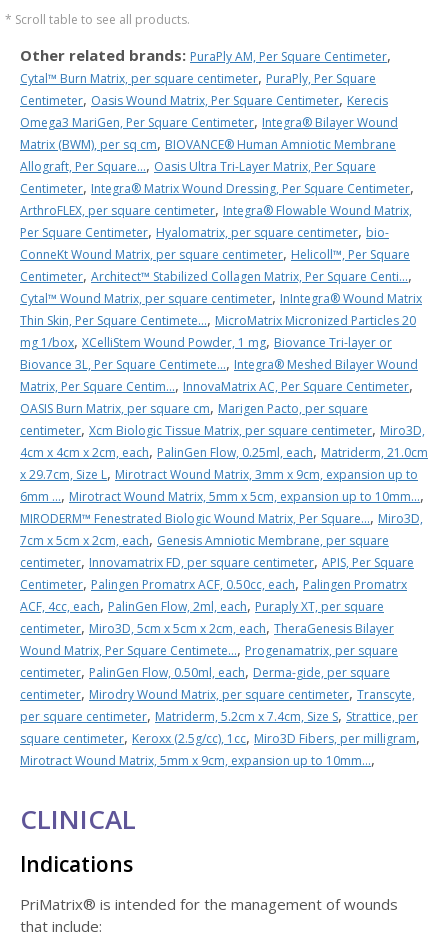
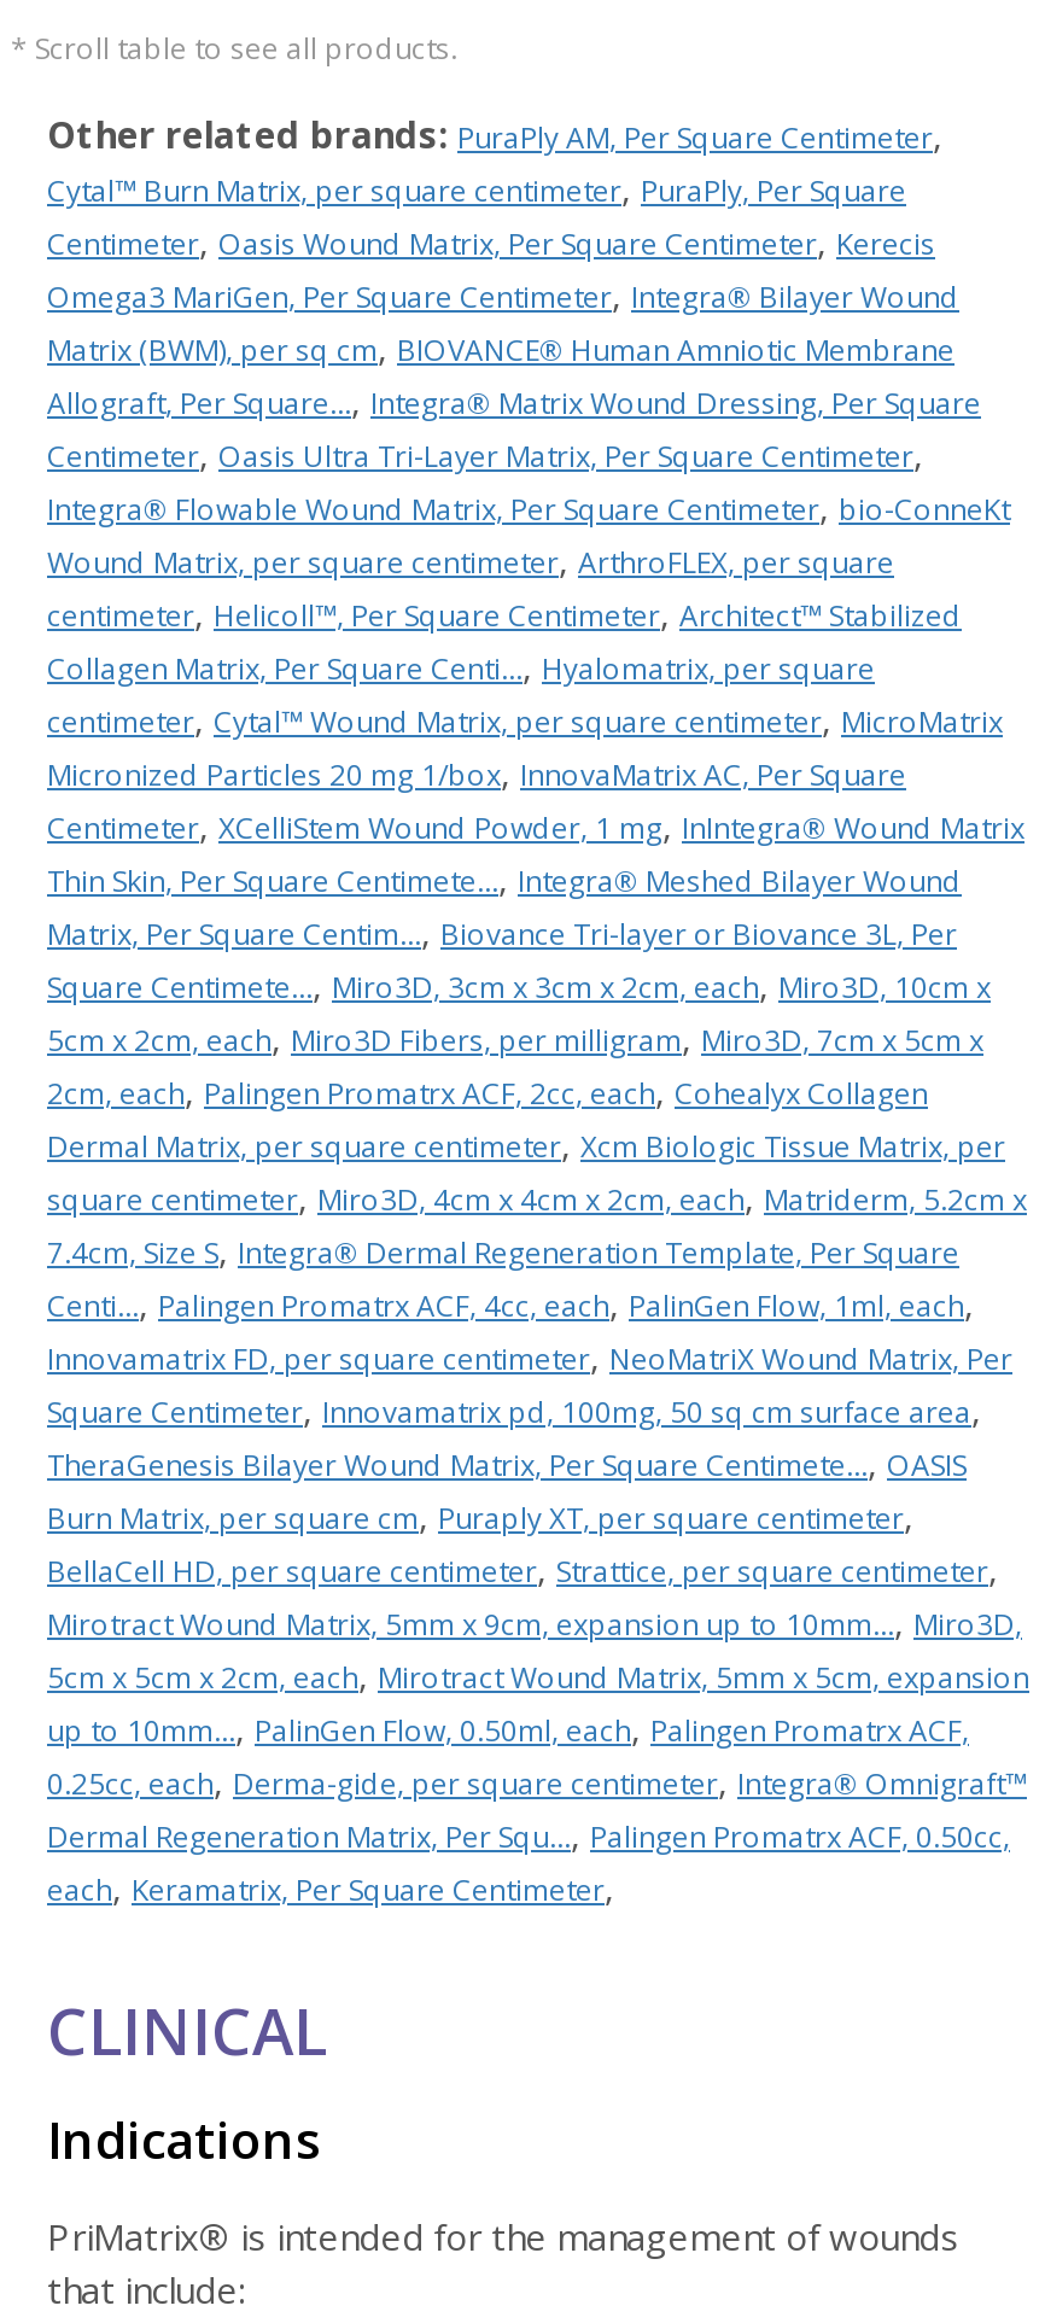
[20,155,428,769] Allograft, Per Square..., Oasis Ultra Tri-Layer Matrix, Per Square | Centimeter, Integra® Matrix Wound Dressing, Per Square Centimeter, | ArthroFLEX, per square centimeter, Integra® Flowable Wound Matrix, | Per Square Centimeter, Hyalomatrix, per square centimeter, bio- | ConneKt Wound Matrix, per square centimeter, Helicoll™, Per Square | Centimeter, Architect™ Stabilized Collagen Matrix, Per Square Centi..., | Cytal™ Wound Matrix, per square centimeter, InIntegra® Wound Matrix | Thin Skin, Per Square Centimete..., MicroMatrix Micronized Particles 20 | mg 1/box, XCelliStem Wound Powder, 1 mg, Biovance Tri-layer or | Biovance 3L, Per Square Centimete..., Integra® Meshed Bilayer Wound | Matrix, Per Square Centim..., InnovaMatrix AC, Per Square Centimeter, | OASIS Burn Matrix, per square cm, Marigen Pacto, per square | centimeter, Xcm Biologic Tissue Matrix, per square centimeter, Miro3D, | 4cm x 4cm x 2cm, each, PalinGen Flow, 0.25ml, each, Matriderm, 21.0cm | x 29.7cm, Size L, Mirotract Wound Matrix, 3mm x 9cm, expansion up to | 6mm ..., Mirotract Wound Matrix, 5mm x 5cm, expansion up to 10mm..., | MIRODERM™ Fenestrated Biologic Wound Matrix, Per Square..., Miro3D, | 7cm x 5cm x 2cm, each, Genesis Amniotic Membrane, per square | centimeter, Innovamatrix FD, per square centimeter, APIS, Per Square | Centimeter, Palingen Promatrx ACF, 0.50cc, each, Palingen Promatrx | ACF, 4cc, each, PalinGen Flow, 2ml, each, Puraply XT, per square | centimeter, Miro3D, 5cm x 5cm x 2cm, each, TheraGenesis Bilayer | Wound Matrix, Per Square Centimete..., Progenamatrix, per square | centimeter, PalinGen Flow, 0.50ml, each, Derma-gide, per square | centimeter, Mirodry Wound Matrix, per square centimeter, Transcyte, | per square centimeter, Matriderm, 5.2cm x 7.4cm, Size S, Strattice, per | square centimeter, Keroxx (2.5g/cc), 1cc, Miro3D Fibers, per milligram, | Mirotract Wound Matrix, 5mm x 9cm, expansion up to 10mm..., -> [47,375,1029,1910] Allograft, Per Square..., Integra® Matrix Wound Dressing, Per Square | Centimeter, Oasis Ultra Tri-Layer Matrix, Per Square Centimeter, | Integra® Flowable Wound Matrix, Per Square Centimeter, bio-ConneKt | Wound Matrix, per square centimeter, ArthroFLEX, per square | centimeter, Helicoll™, Per Square Centimeter, Architect™ Stabilized | Collagen Matrix, Per Square Centi..., Hyalomatrix, per square | centimeter, Cytal™ Wound Matrix, per square centimeter, MicroMatrix | Micronized Particles 20 mg 1/box, InnovaMatrix AC, Per Square | Centimeter, XCelliStem Wound Powder, 1 mg, InIntegra® Wound Matrix | Thin Skin, Per Square Centimete..., Integra® Meshed Bilayer Wound | Matrix, Per Square Centim..., Biovance Tri-layer or Biovance 3L, Per | Square Centimete..., Miro3D, 3cm x 3cm x 2cm, each, Miro3D, 10cm x | 5cm x 2cm, each, Miro3D Fibers, per milligram, Miro3D, 7cm x 5cm x | 2cm, each, Palingen Promatrx ACF, 2cc, each, Cohealyx Collagen | Dermal Matrix, per square centimeter, Xcm Biologic Tissue Matrix, per | square centimeter, Miro3D, 4cm x 4cm x 2cm, each, Matriderm, 5.2cm x | 7.4cm, Size S, Integra® Dermal Regeneration Template, Per Square | Centi..., Palingen Promatrx ACF, 4cc, each, PalinGen Flow, 1ml, each, | Innovamatrix FD, per square centimeter, NeoMatriX Wound Matrix, Per | Square Centimeter, Innovamatrix pd, 100mg, 50 sq cm surface area, | TheraGenesis Bilayer Wound Matrix, Per Square Centimete..., OASIS | Burn Matrix, per square cm, Puraply XT, per square centimeter, | BellaCell HD, per square centimeter, Strattice, per square centimeter, | Mirotract Wound Matrix, 5mm x 9cm, expansion up to 10mm..., Miro3D, | 5cm x 5cm x 2cm, each, Mirotract Wound Matrix, 5mm x 5cm, expansion | up to 10mm..., PalinGen Flow, 0.50ml, each, Palingen Promatrx ACF, | 0.25cc, each, Derma-gide, per square centimeter, Integra® Omnigraft™ | Dermal Regeneration Matrix, Per Squ..., Palingen Promatrx ACF, 0.50cc, | each, Keramatrix, Per Square Centimeter,

